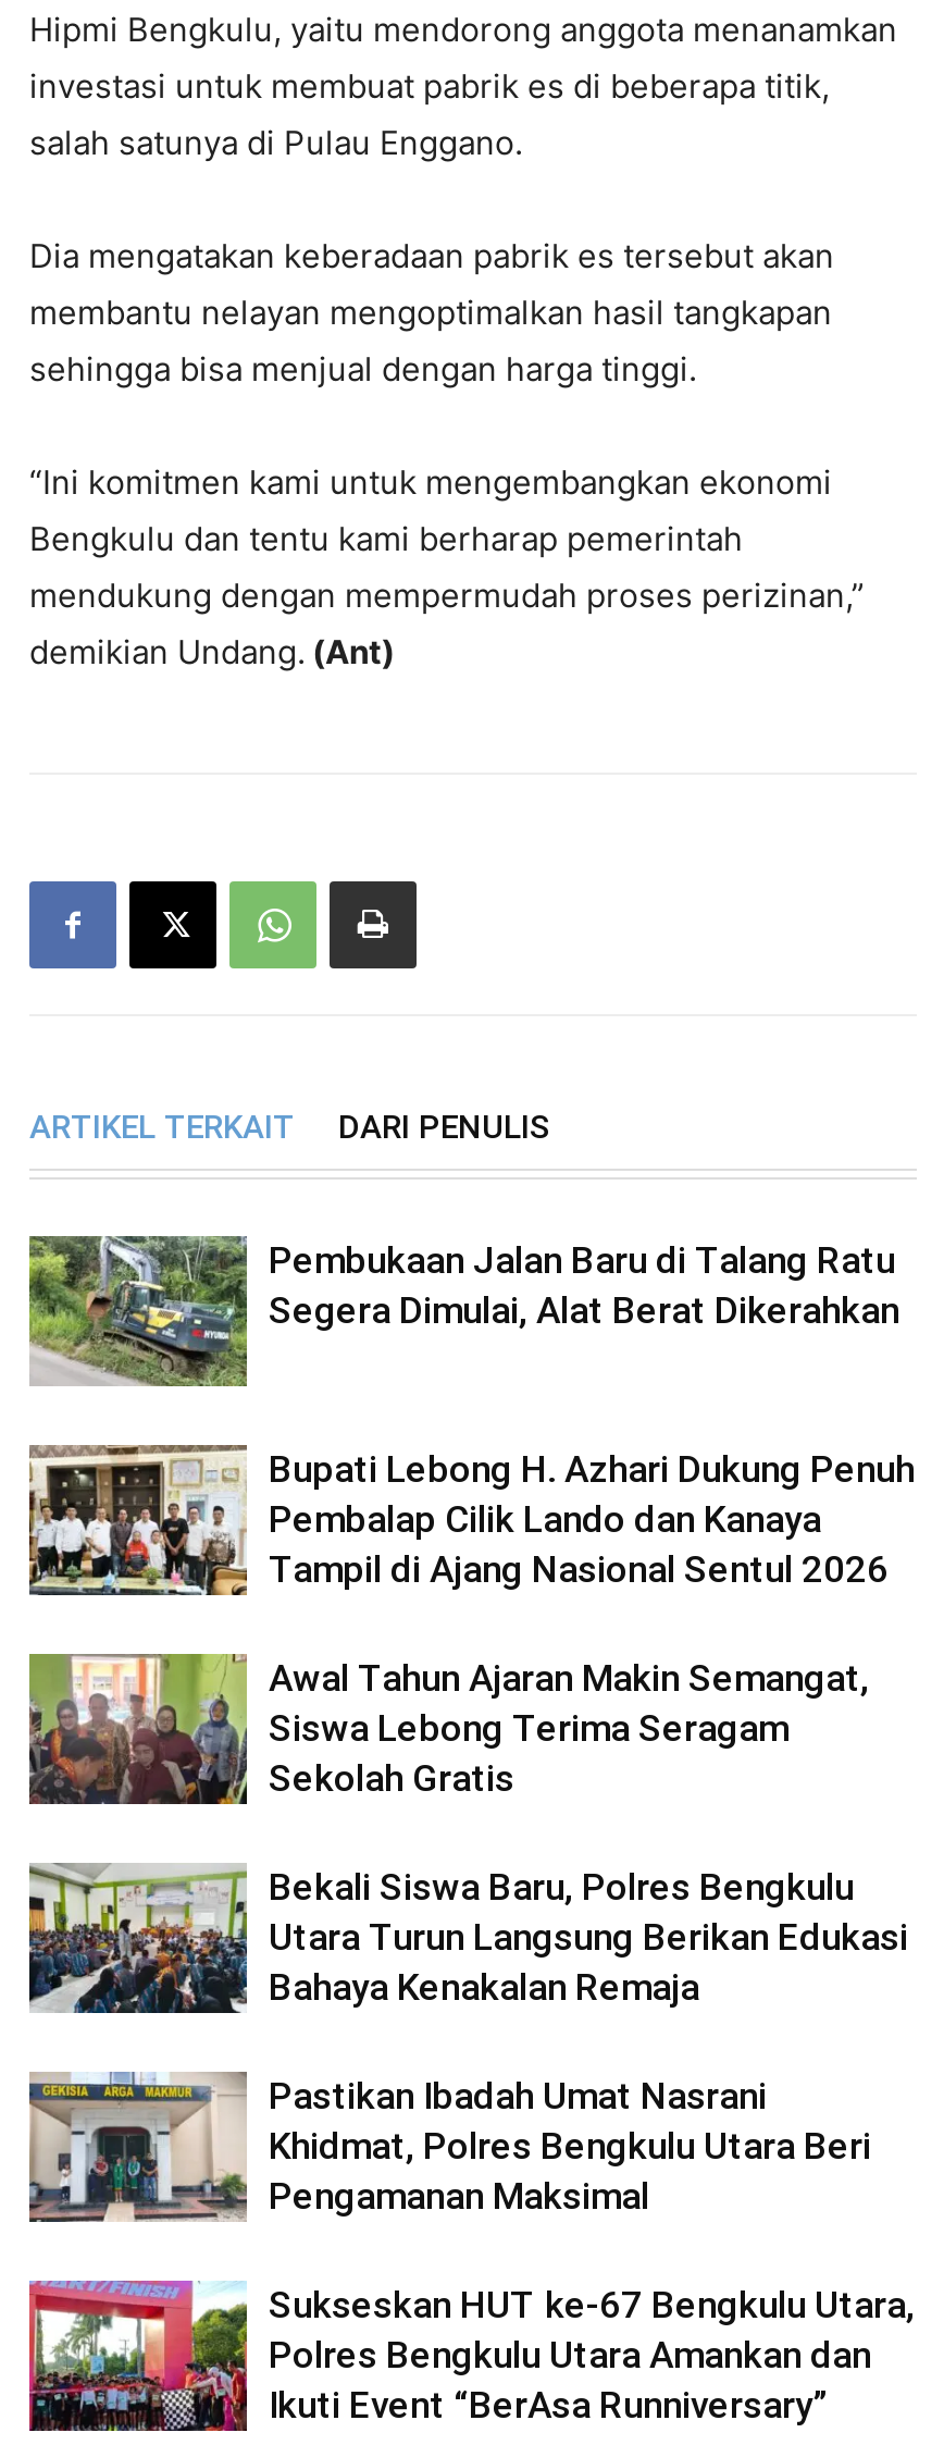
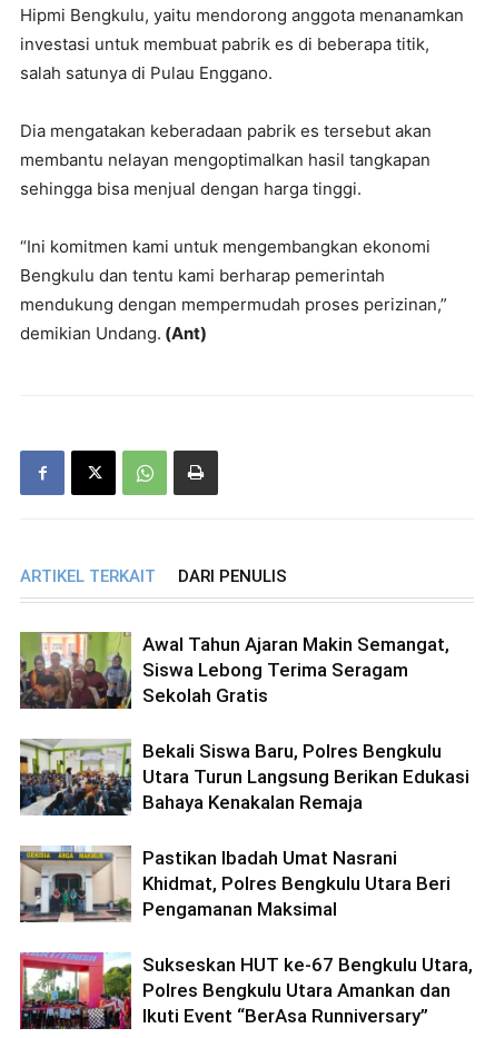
[29,1236,899,1388] [image] | Pembukaan Jalan Baru di Talang Ratu | Segera Dimulai, Alat Berat Dikerahkan -> none
[27,1445,915,1597] [image] | Bupati Lebong H. Azhari Dukung Penuh | Pembalap Cilik Lando dan Kanaya | Tampil di Ajang Nasional Sentul 2026 -> none

